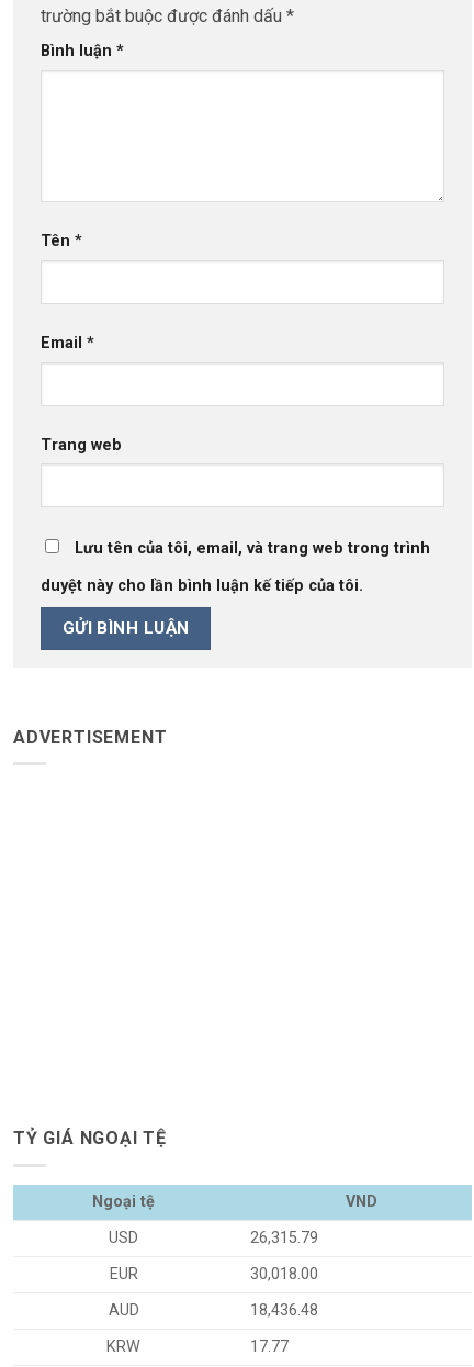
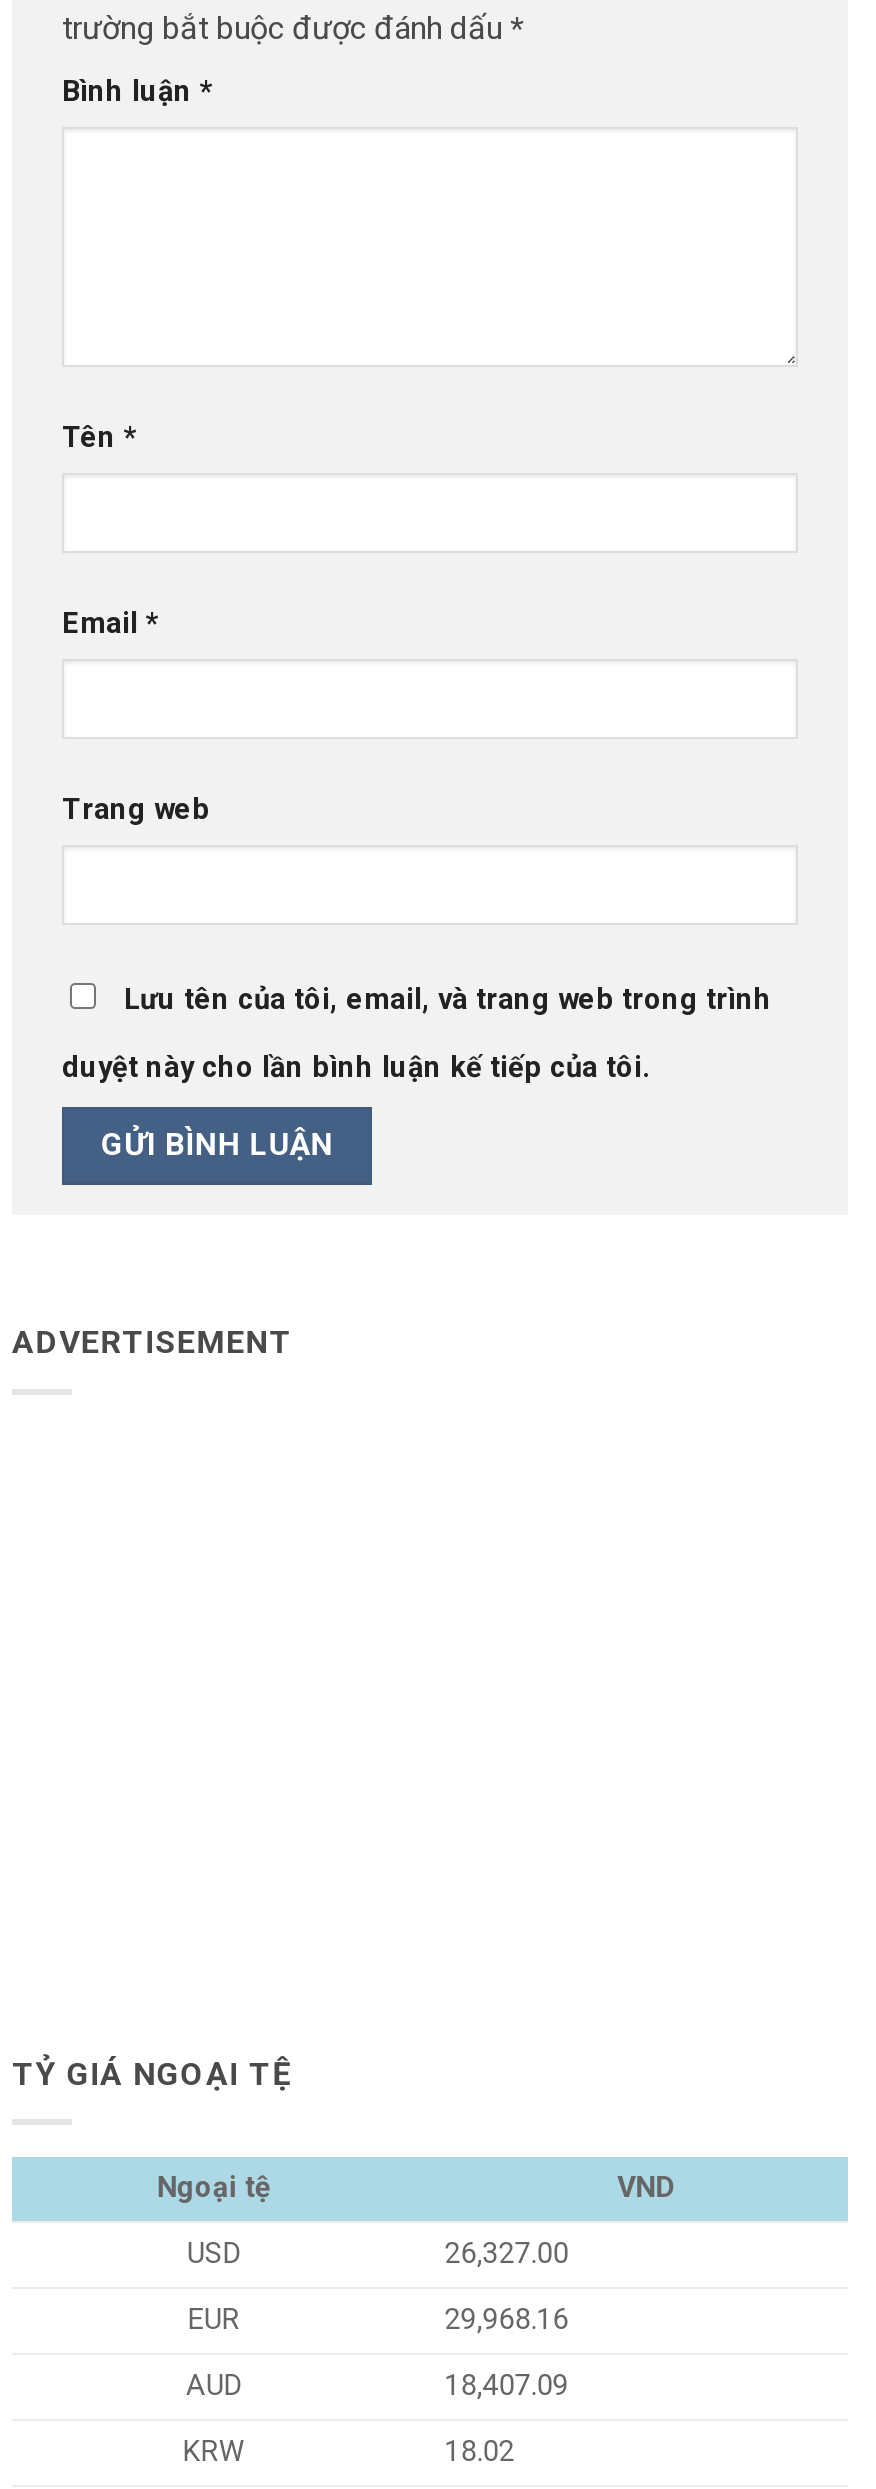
[250,1229,318,1247] 26,315.79 -> [444,2237,568,2271] 26,327.00
[250,1265,318,1283] 30,018.00 -> [444,2303,568,2337] 29,968.16
[250,1301,318,1320] 18,436.48 -> [444,2369,568,2403] 18,407.09
[250,1337,289,1356] 17.77 -> [444,2435,514,2469] 18.02

